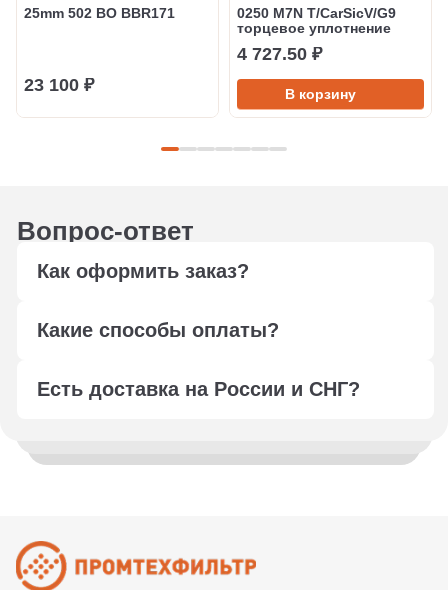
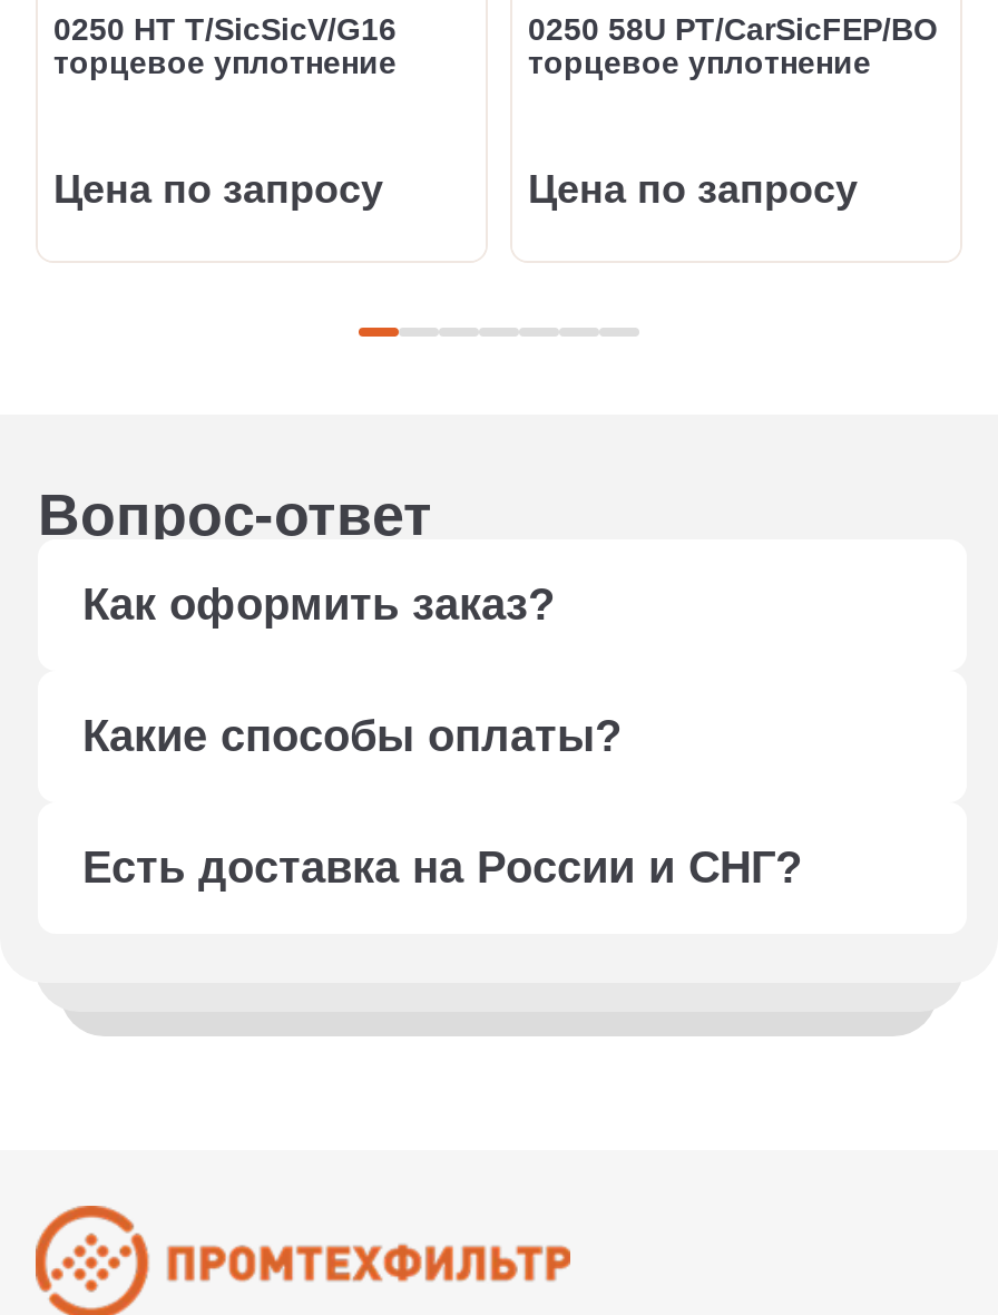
[24,4,175,20] 25mm 502 BO BBR171 -> [53,10,397,79] 0250 HT T/SicSicV/G16 | торцевое уплотнение
[237,4,396,20] 0250 M7N T/CarSicV/G9 -> [528,10,938,46] 0250 58U PT/CarSicFEP/BO
[237,43,355,101] 4 727.50 ₽ | В корзину -> [528,166,858,211] Цена по запросу
[24,74,94,94] 23 100 ₽ -> [53,166,383,211] Цена по запросу

